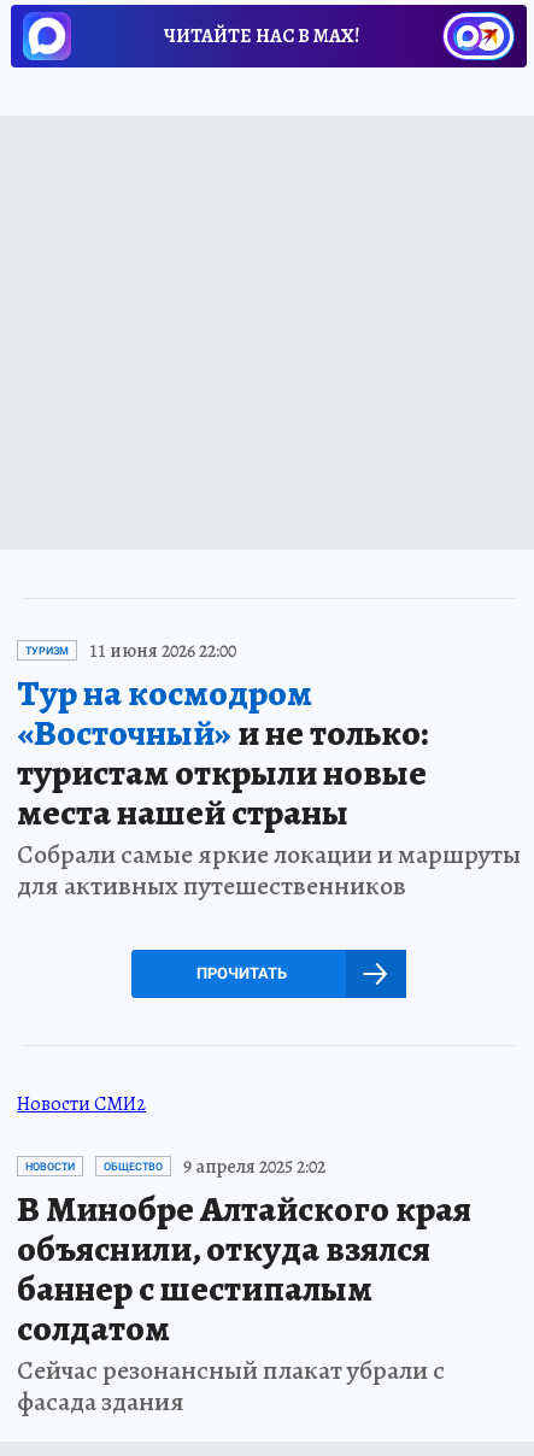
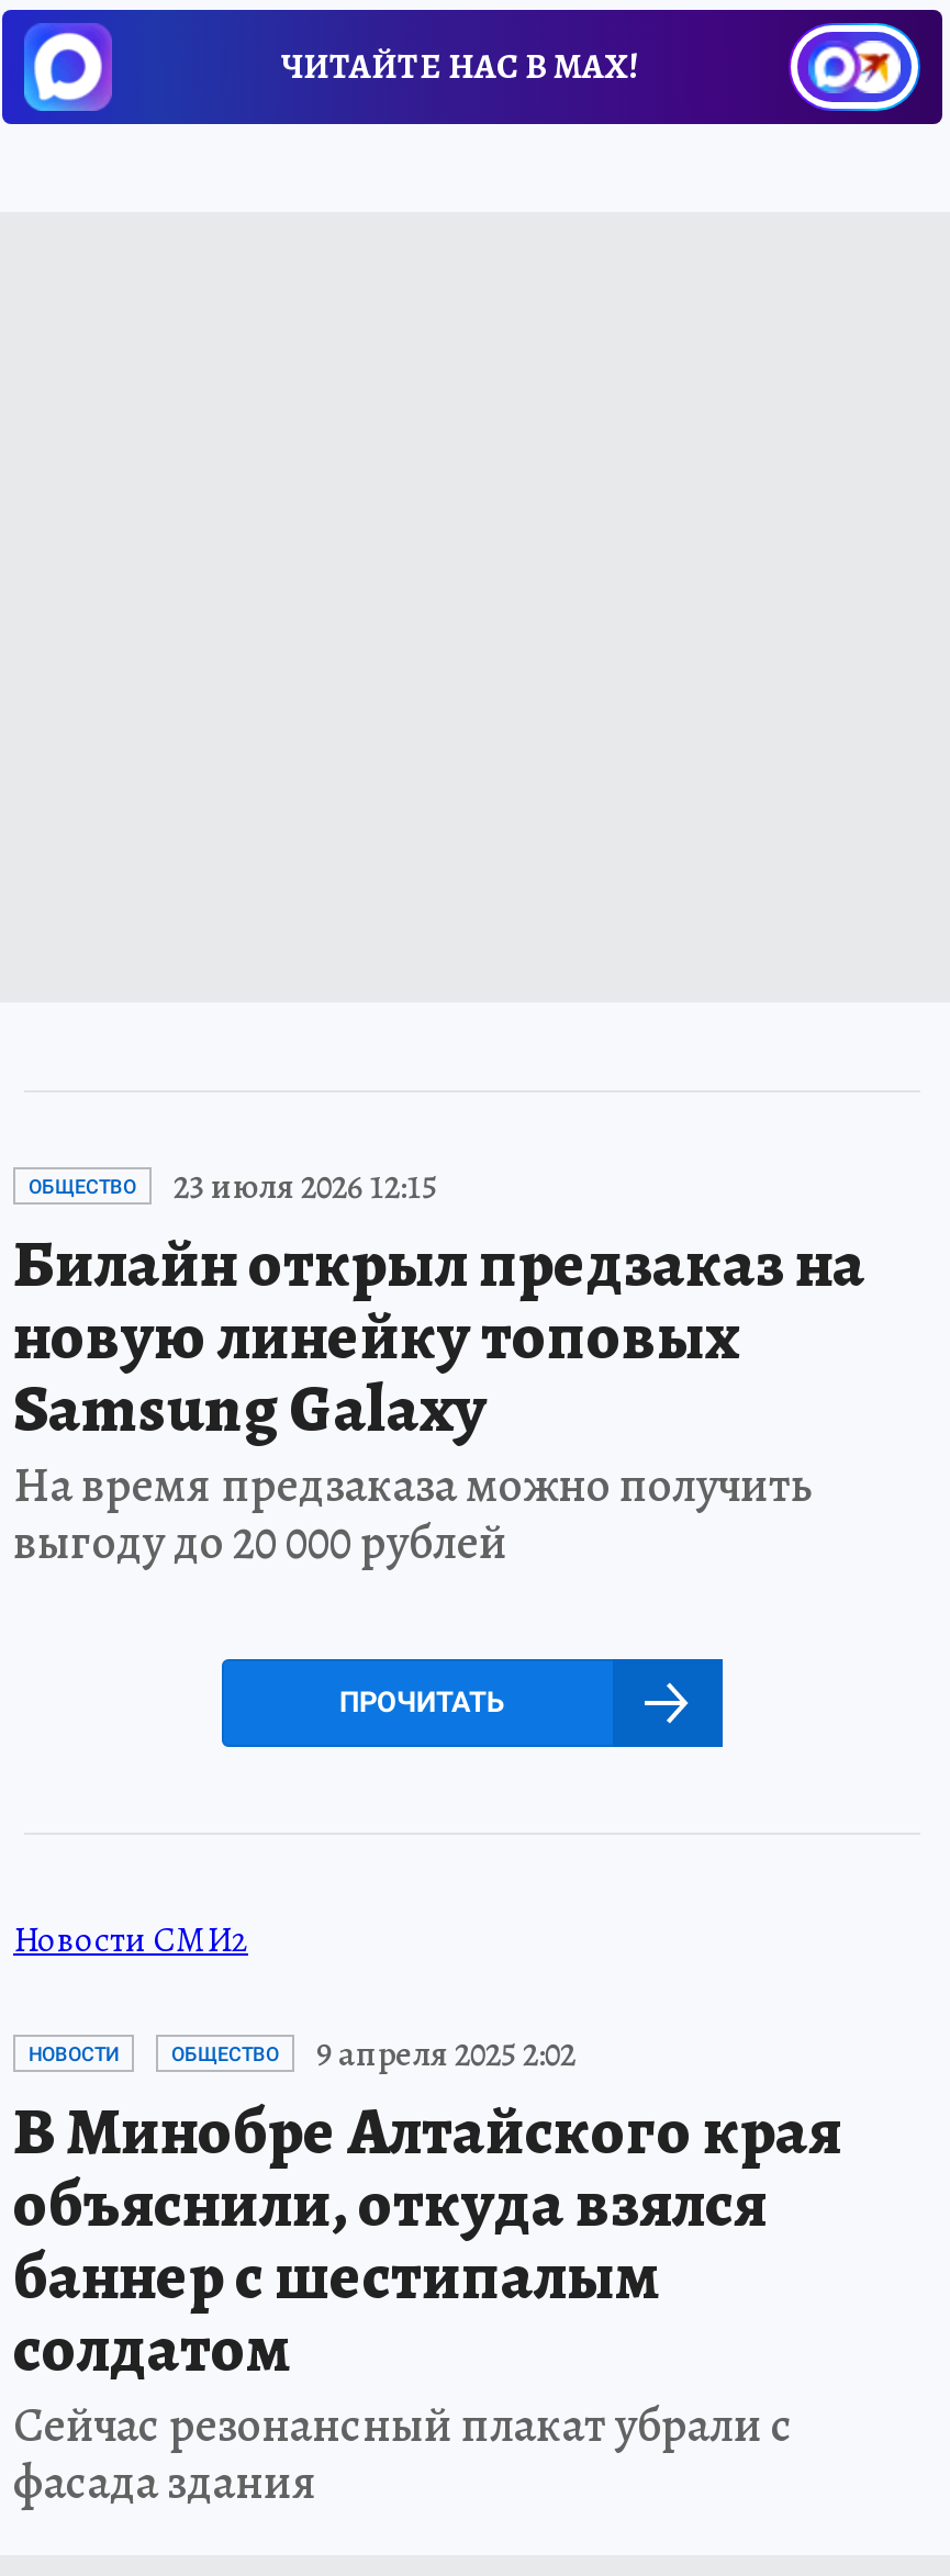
[17,637,521,904] ТУРИЗМ | 11 июня 2026 22:00 | Тур на космодром | «Восточный»и не только: | туристам открыли новые | места нашей страны | Собрали самые яркие локации и маршруты | для активных путешественников -> [13,1162,865,1575] ОБЩЕСТВО | 23 июля 2026 12:15 | Билайн открыл предзаказ на | новую линейку топовых | Samsung Galaxy | На время предзаказа можно получить | выгоду до 20 000 рублей

